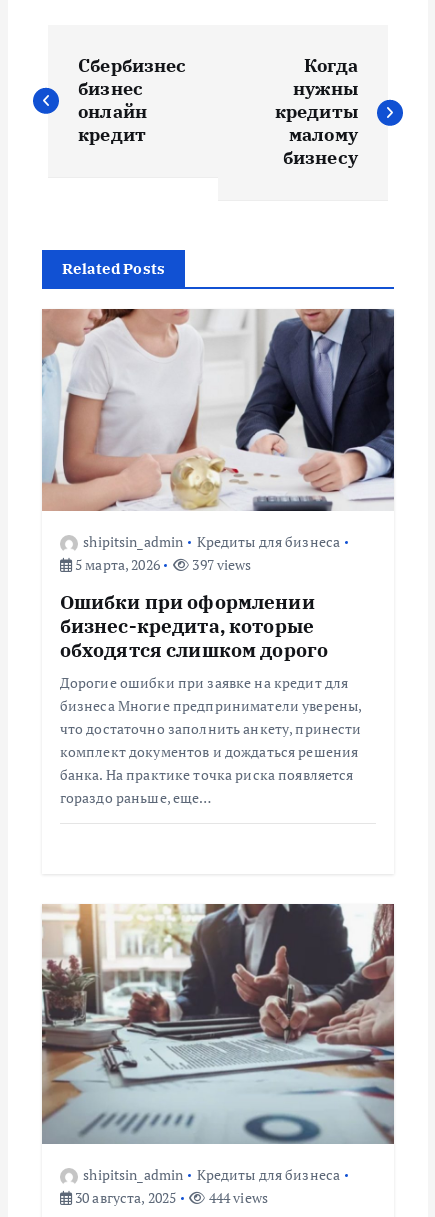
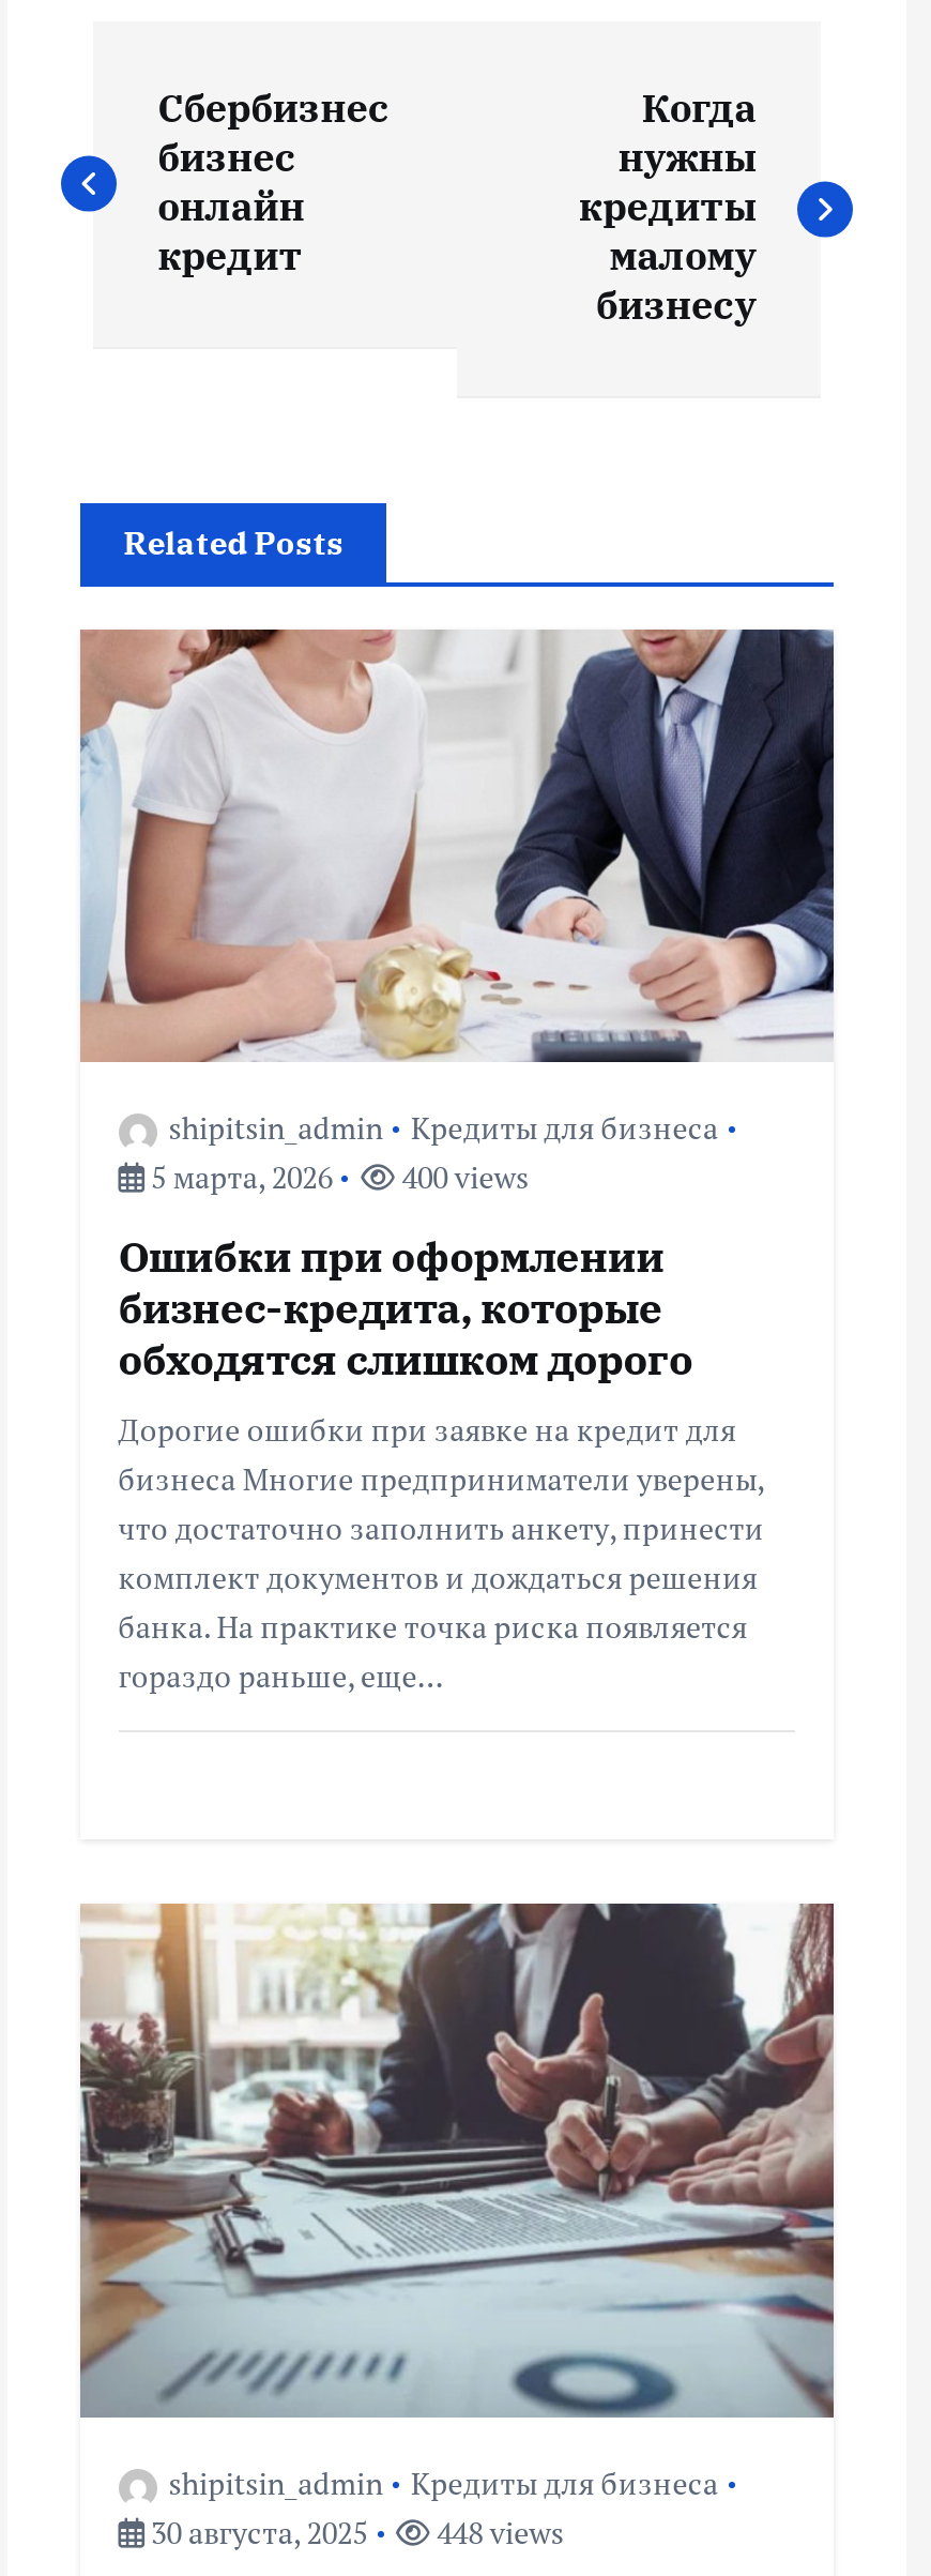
[189,555,252,574] 397 views -> [395,1157,529,1197] 400 views
[206,1188,268,1207] 444 views -> [430,2513,564,2553] 448 views

